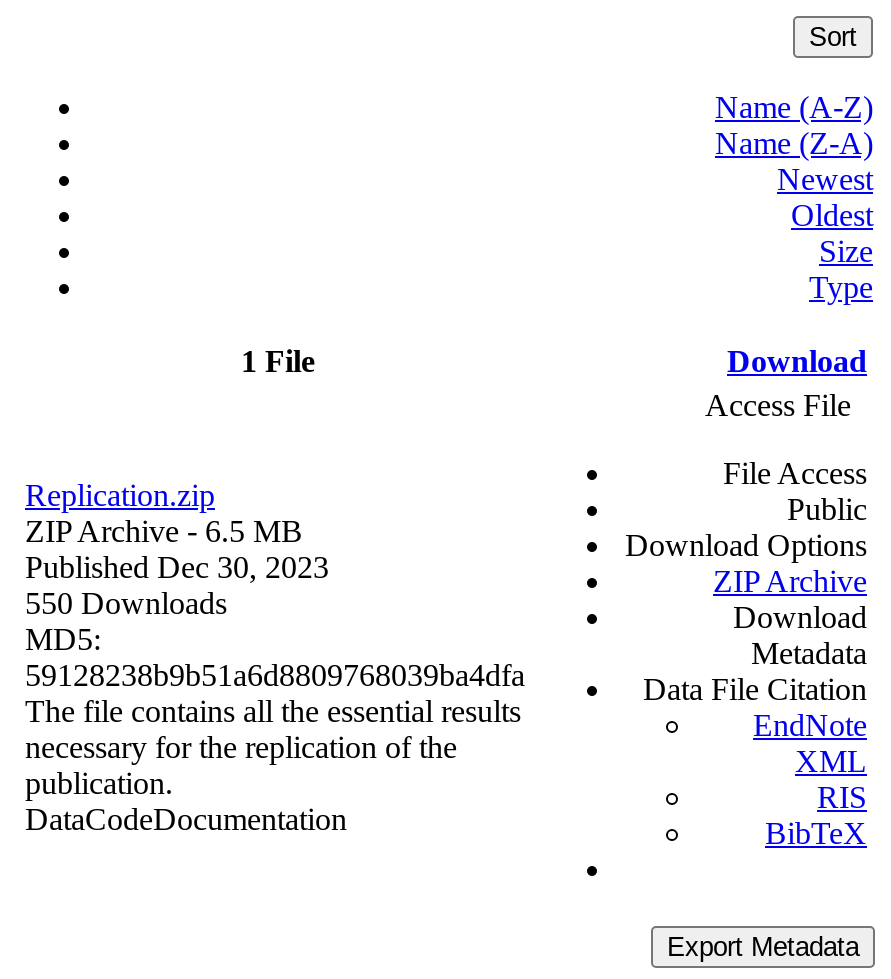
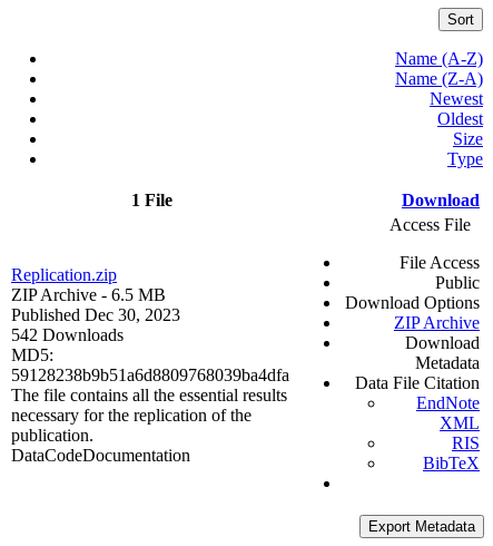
[25,587,227,621] 550 Downloads -> [11,326,124,345] 542 Downloads

